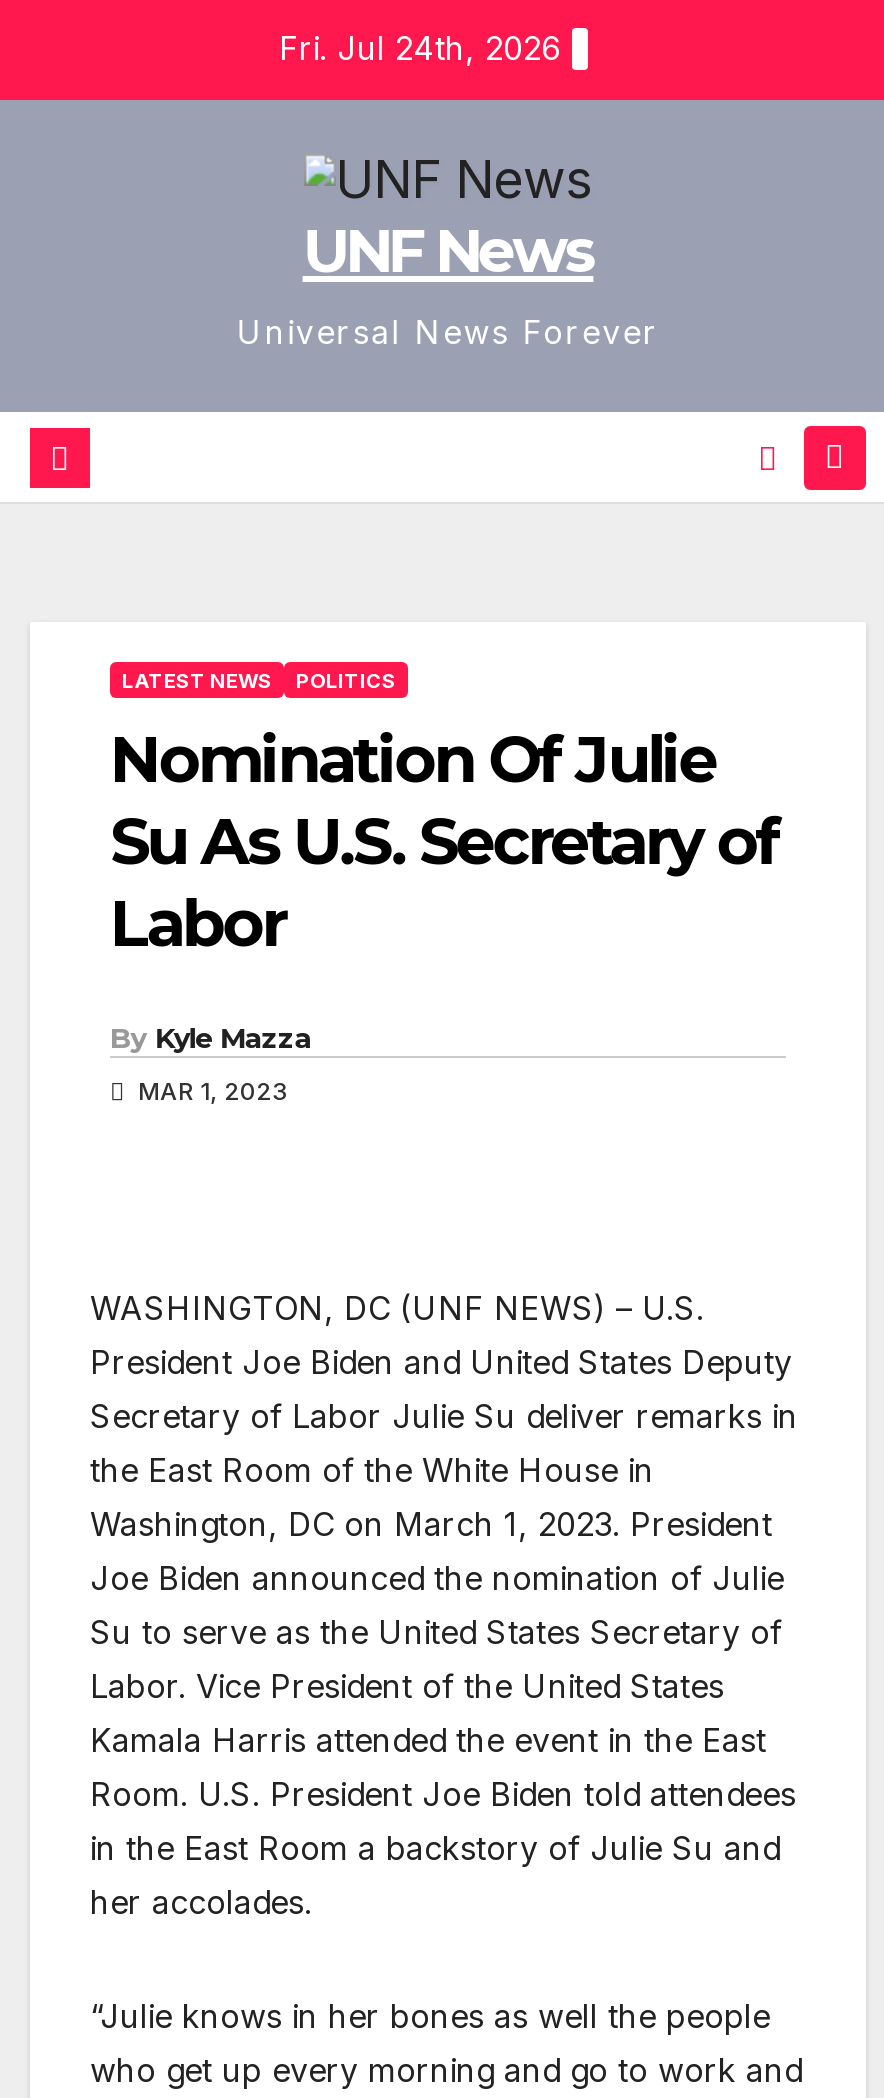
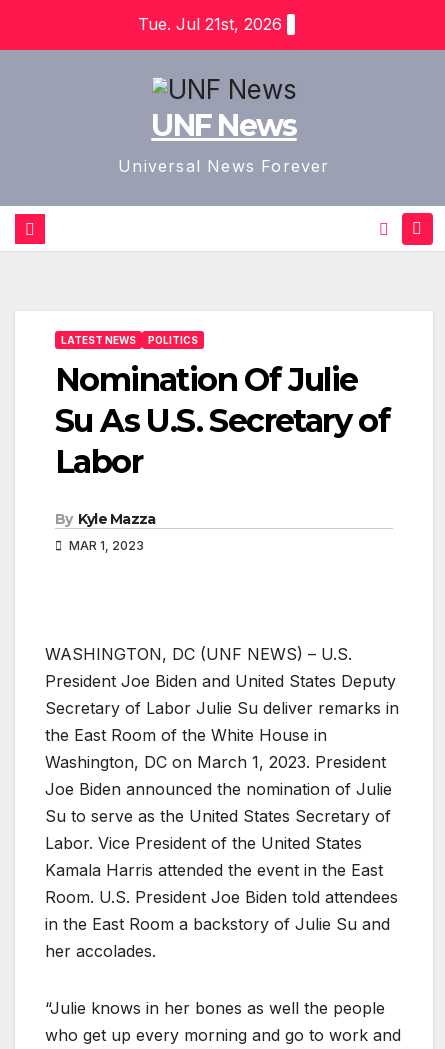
[279,28,561,68] Fri. Jul 24th, 2026 -> [138,14,282,34] Tue. Jul 21st, 2026

